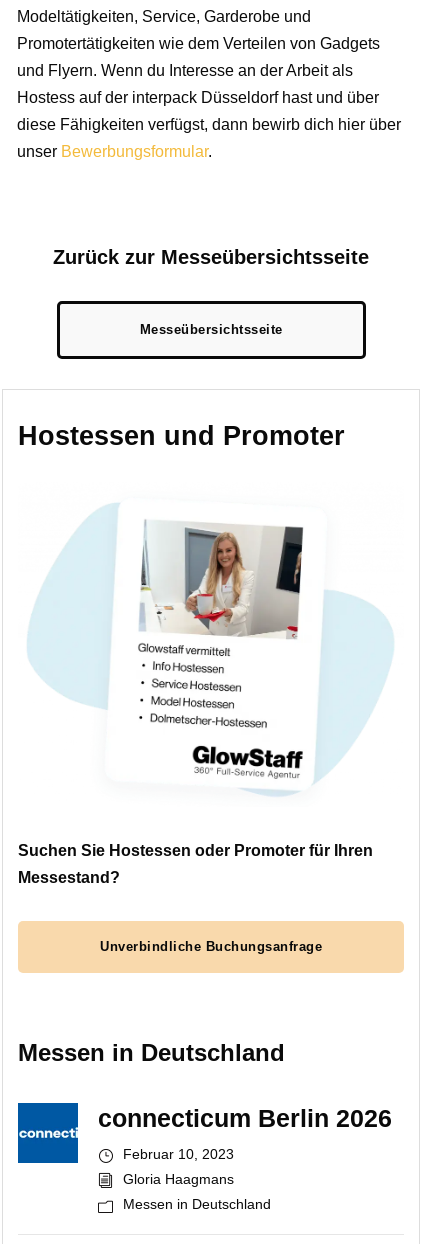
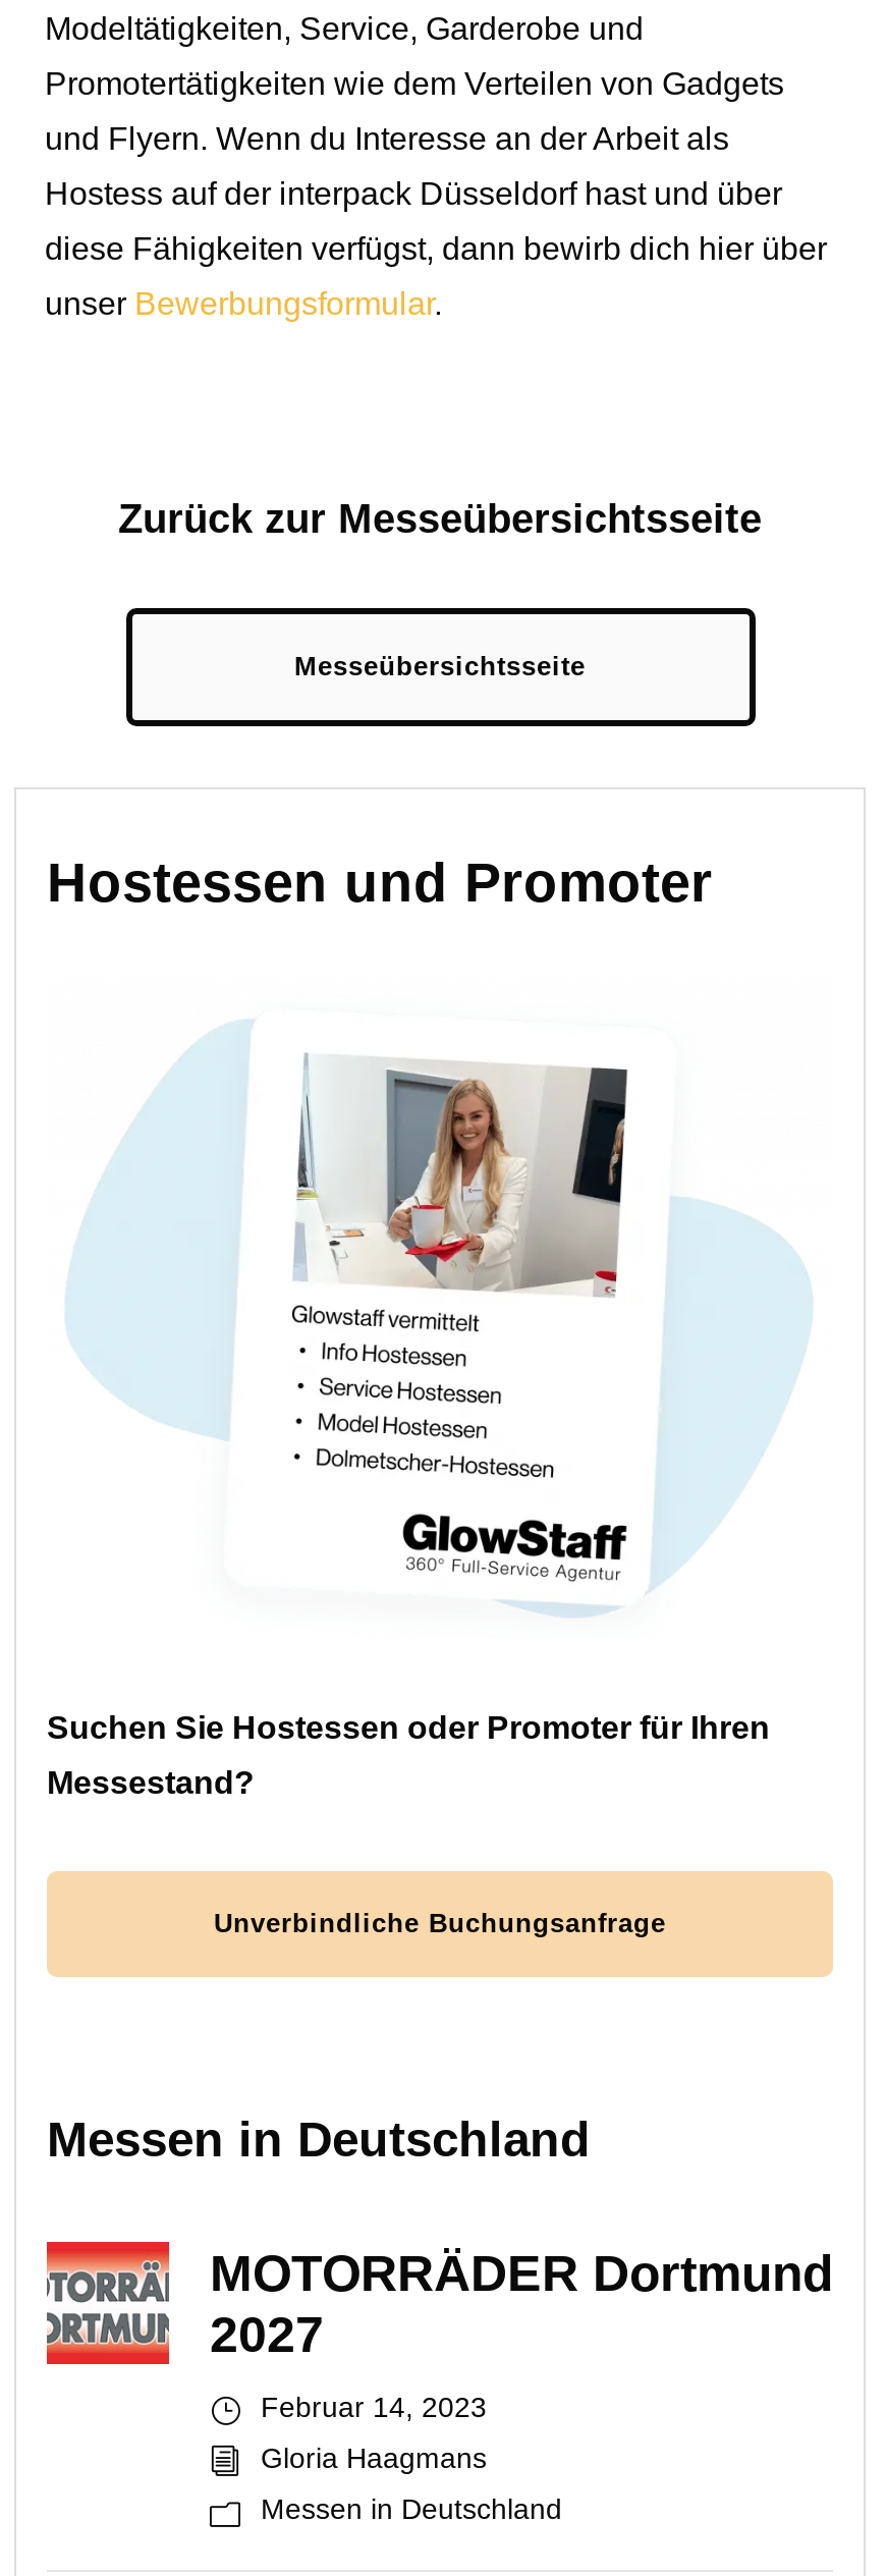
[17,1102,392,1164] [image] | connecticum Berlin 2026 -> [45,2240,833,2366] [image] | MOTORRÄDER Dortmund | 2027
[123,1146,234,1162] Februar 10, 2023 -> [261,2391,487,2424] Februar 14, 2023

